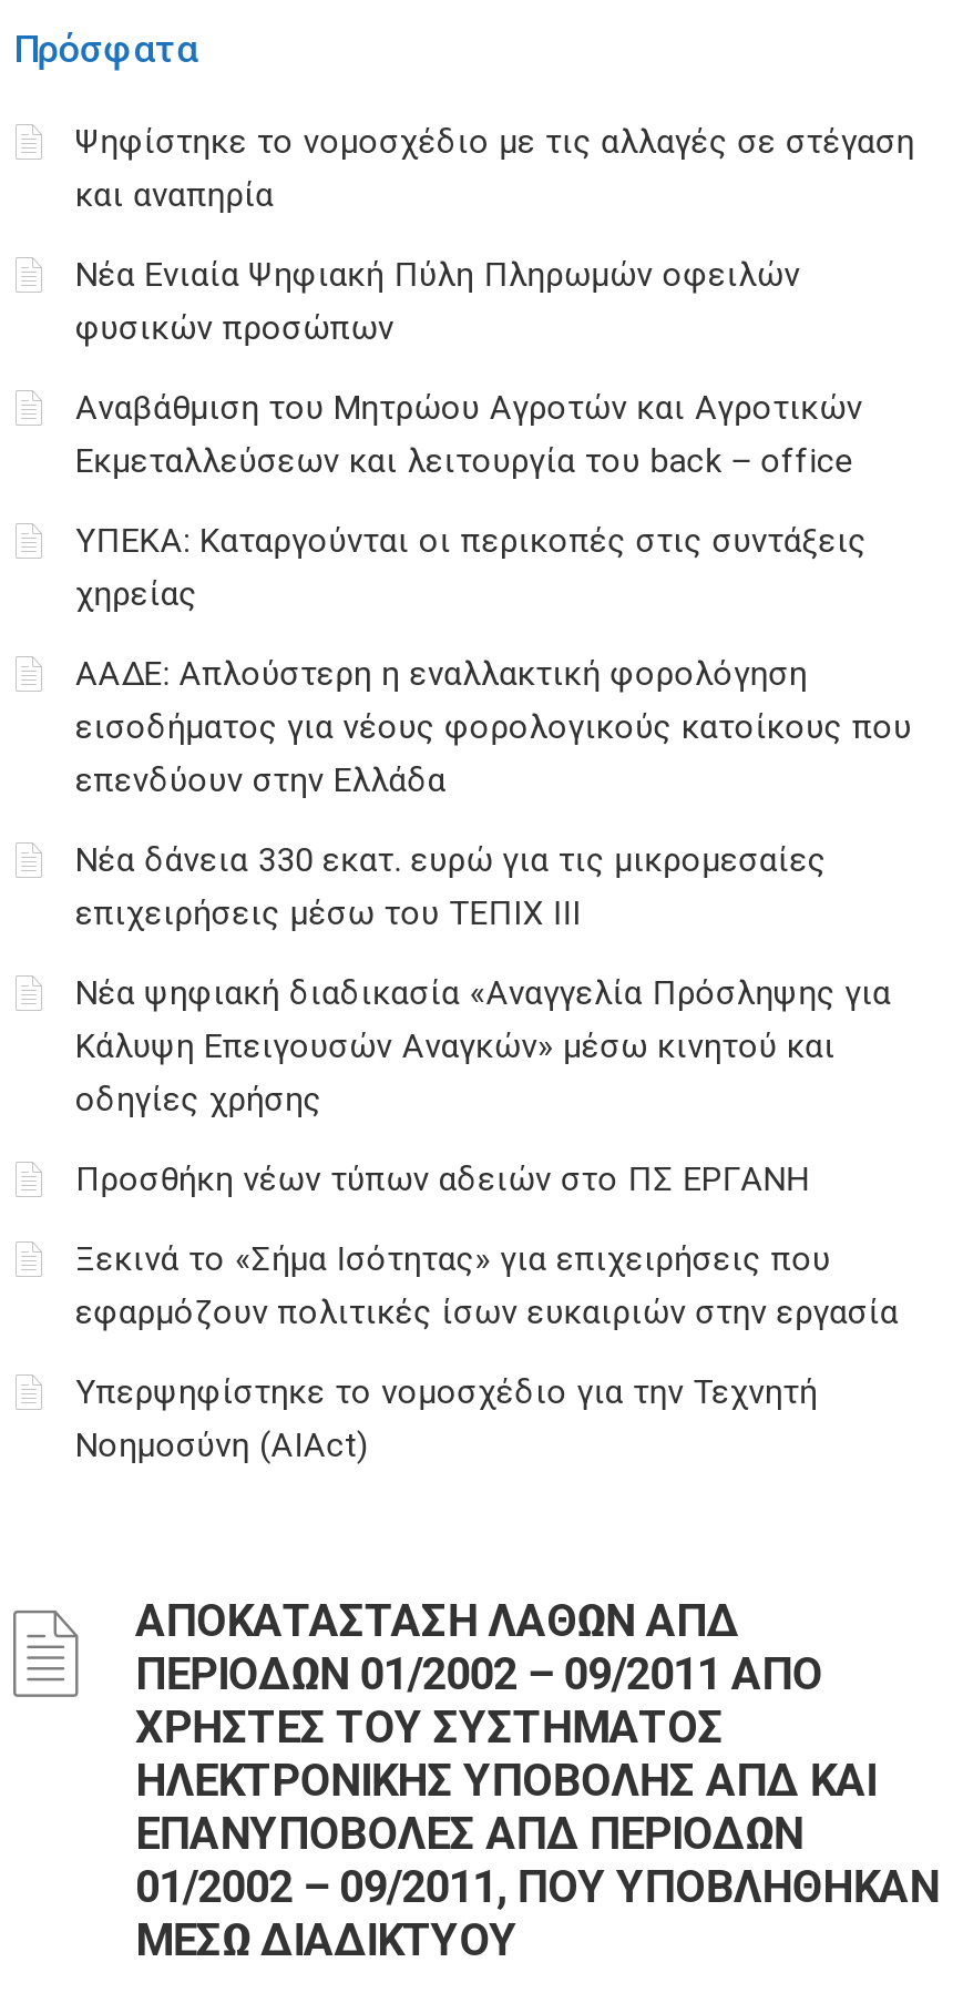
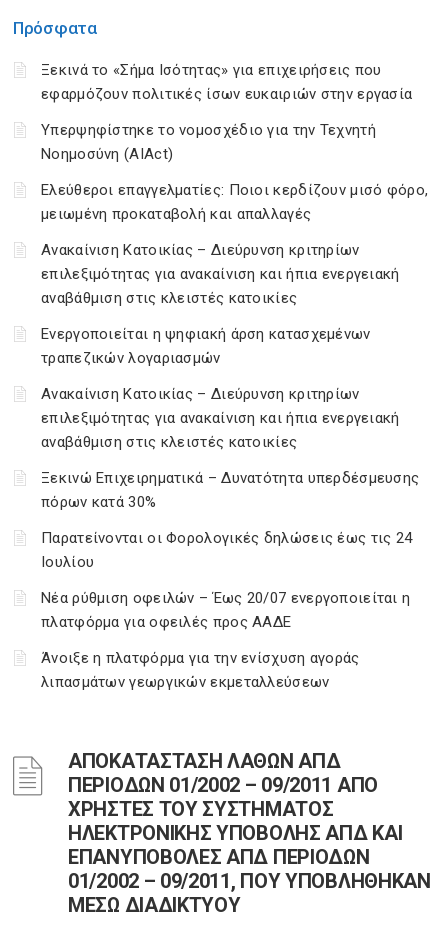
[75,122,915,1199] Ψηφίστηκε το νομοσχέδιο με τις αλλαγές σε στέγαση | και αναπηρία | Νέα Ενιαία Ψηφιακή Πύλη Πληρωμών οφειλών | φυσικών προσώπων | Αναβάθμιση του Μητρώου Αγροτών και Αγροτικών | Εκμεταλλεύσεων και λειτουργία του back – office | ΥΠΕΚΑ: Καταργούνται οι περικοπές στις συντάξεις | χηρείας | ΑΑΔΕ: Απλούστερη η εναλλακτική φορολόγηση | εισοδήματος για νέους φορολογικούς κατοίκους που | επενδύουν στην Ελλάδα | Νέα δάνεια 330 εκατ. ευρώ για τις μικρομεσαίες | επιχειρήσεις μέσω του ΤΕΠΙΧ ΙΙΙ | Νέα ψηφιακή διαδικασία «Αναγγελία Πρόσληψης για | Κάλυψη Επειγουσών Αναγκών» μέσω κινητού και | οδηγίες χρήσης | Προσθήκη νέων τύπων αδειών στο ΠΣ ΕΡΓΑΝΗ -> none
moved [75,1239,899,1465] -> [41,61,412,163]: Ξεκινά το «Σήμα Ισότητας» για επιχειρήσεις που | εφαρμόζουν πολιτικές ίσων ευκαιριών στην εργασία | Υπερψηφίστηκε το νομοσχέδιο για την Τεχνητή | Νοημοσύνη (AIAct)
none -> [41,181,428,691] Ελεύθεροι επαγγελματίες: Ποιοι κερδίζουν μισό φόρο, | μειωμένη προκαταβολή και απαλλαγές | Ανακαίνιση Κατοικίας – Διεύρυνση κριτηρίων | επιλεξιμότητας για ανακαίνιση και ήπια ενεργειακή | αναβάθμιση στις κλειστές κατοικίες | Ενεργοποιείται η ψηφιακή άρση κατασχεμένων | τραπεζικών λογαριασμών | Ανακαίνιση Κατοικίας – Διεύρυνση κριτηρίων | επιλεξιμότητας για ανακαίνιση και ήπια ενεργειακή | αναβάθμιση στις κλειστές κατοικίες | Ξεκινώ Επιχειρηματικά – Δυνατότητα υπερδέσμευσης | πόρων κατά 30% | Παρατείνονται οι Φορολογικές δηλώσεις έως τις 24 | Ιουλίου | Νέα ρύθμιση οφειλών – Έως 20/07 ενεργοποιείται η | πλατφόρμα για οφειλές προς ΑΑΔΕ | Άνοιξε η πλατφόρμα για την ενίσχυση αγοράς | λιπασμάτων γεωργικών εκμεταλλεύσεων

